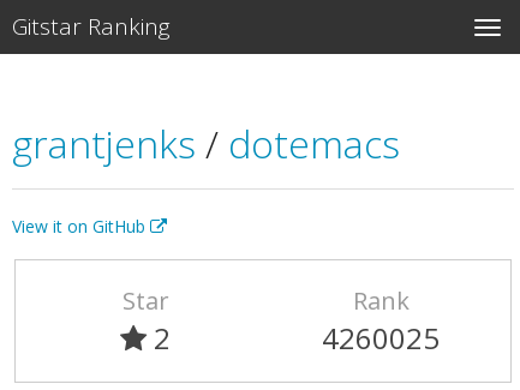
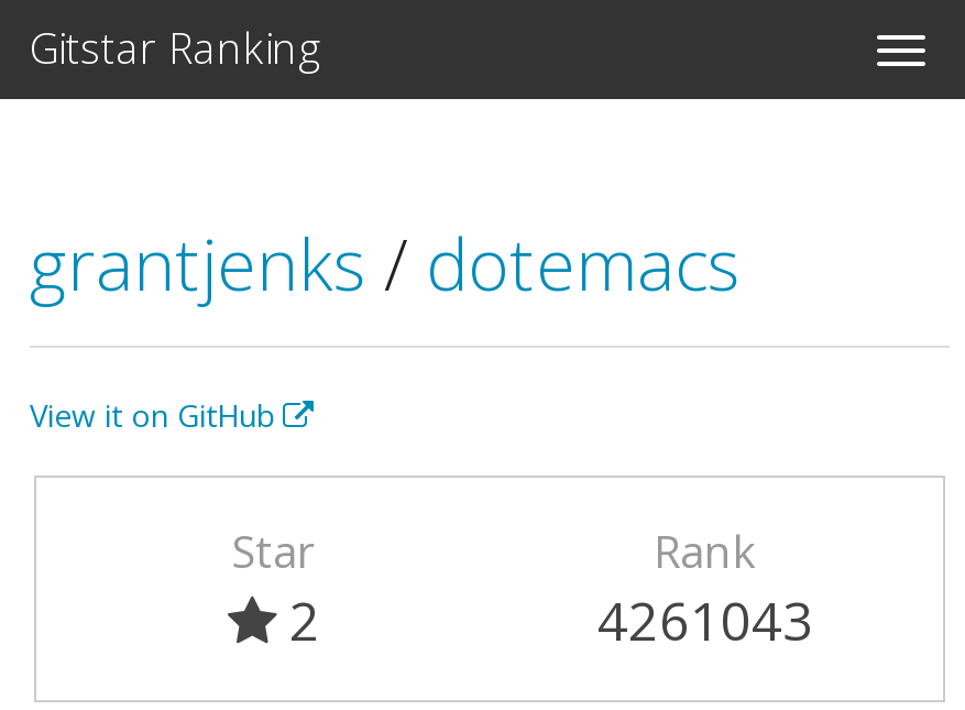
[322,318,440,358] 4260025 -> [597,583,813,656] 4261043

